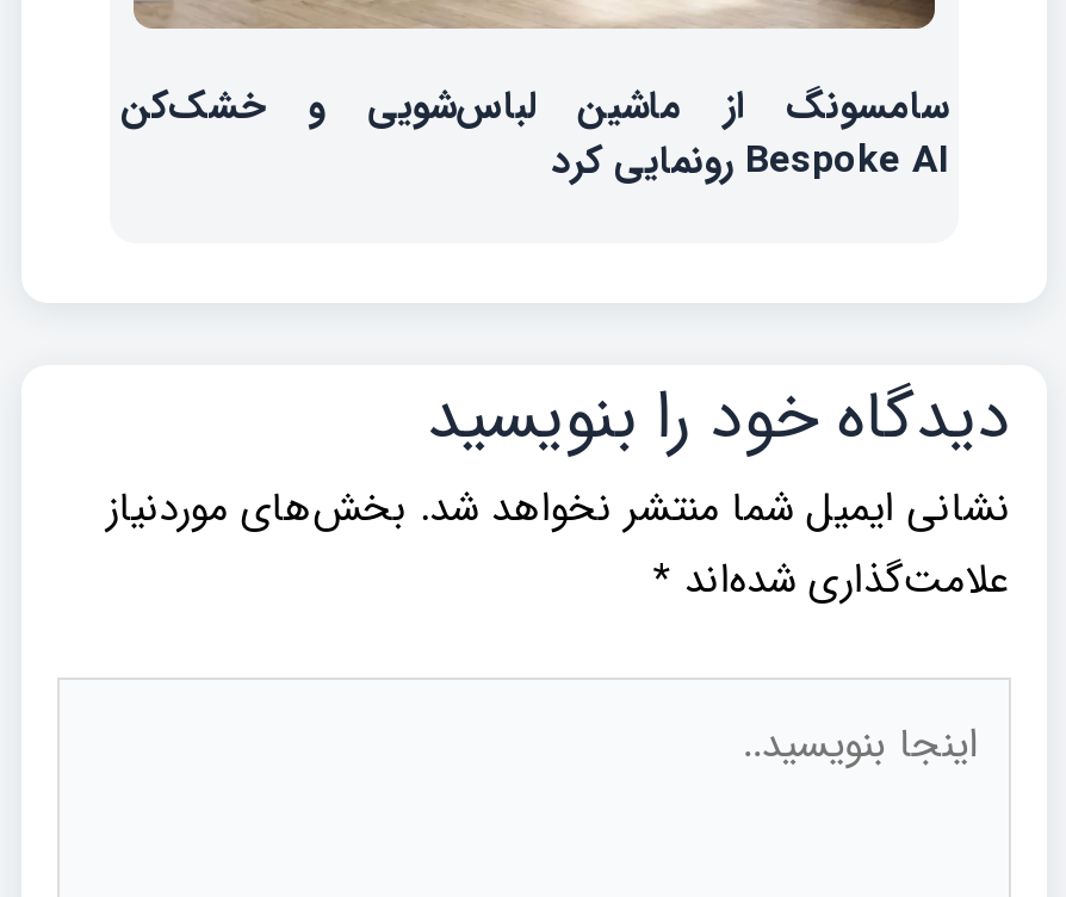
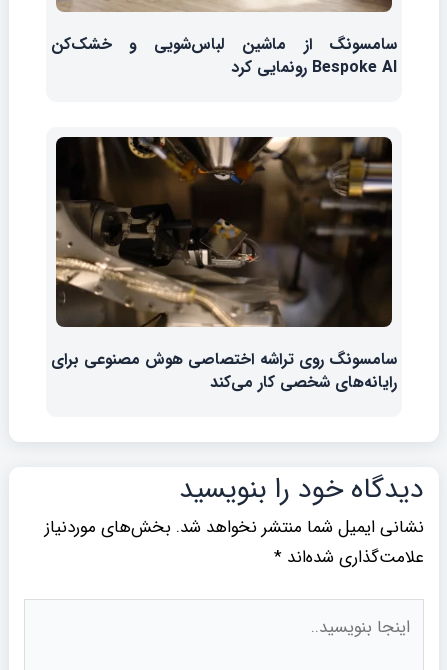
none -> [50,136,397,395] [image] | سامسونگ روی تراشه اختصاصی هوش مصنوعی برای | رایانه‌های شخصی کار می‌کند

